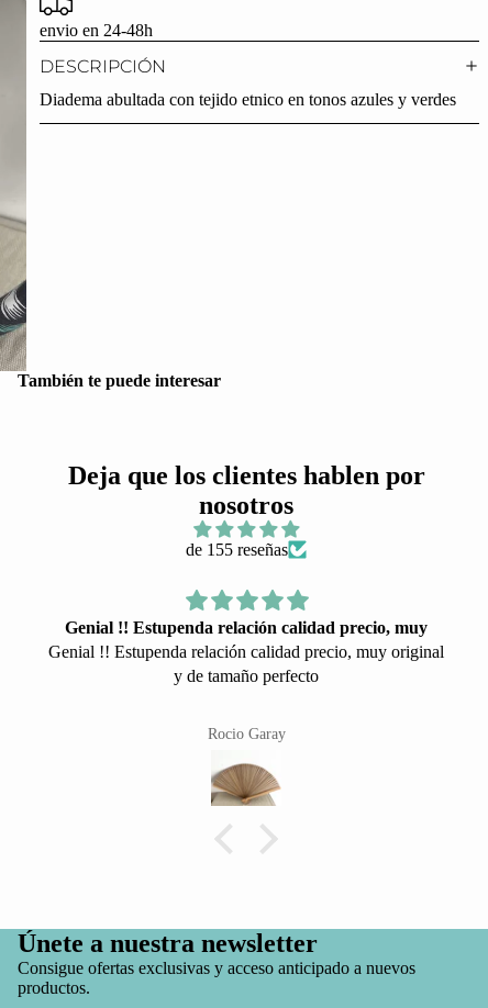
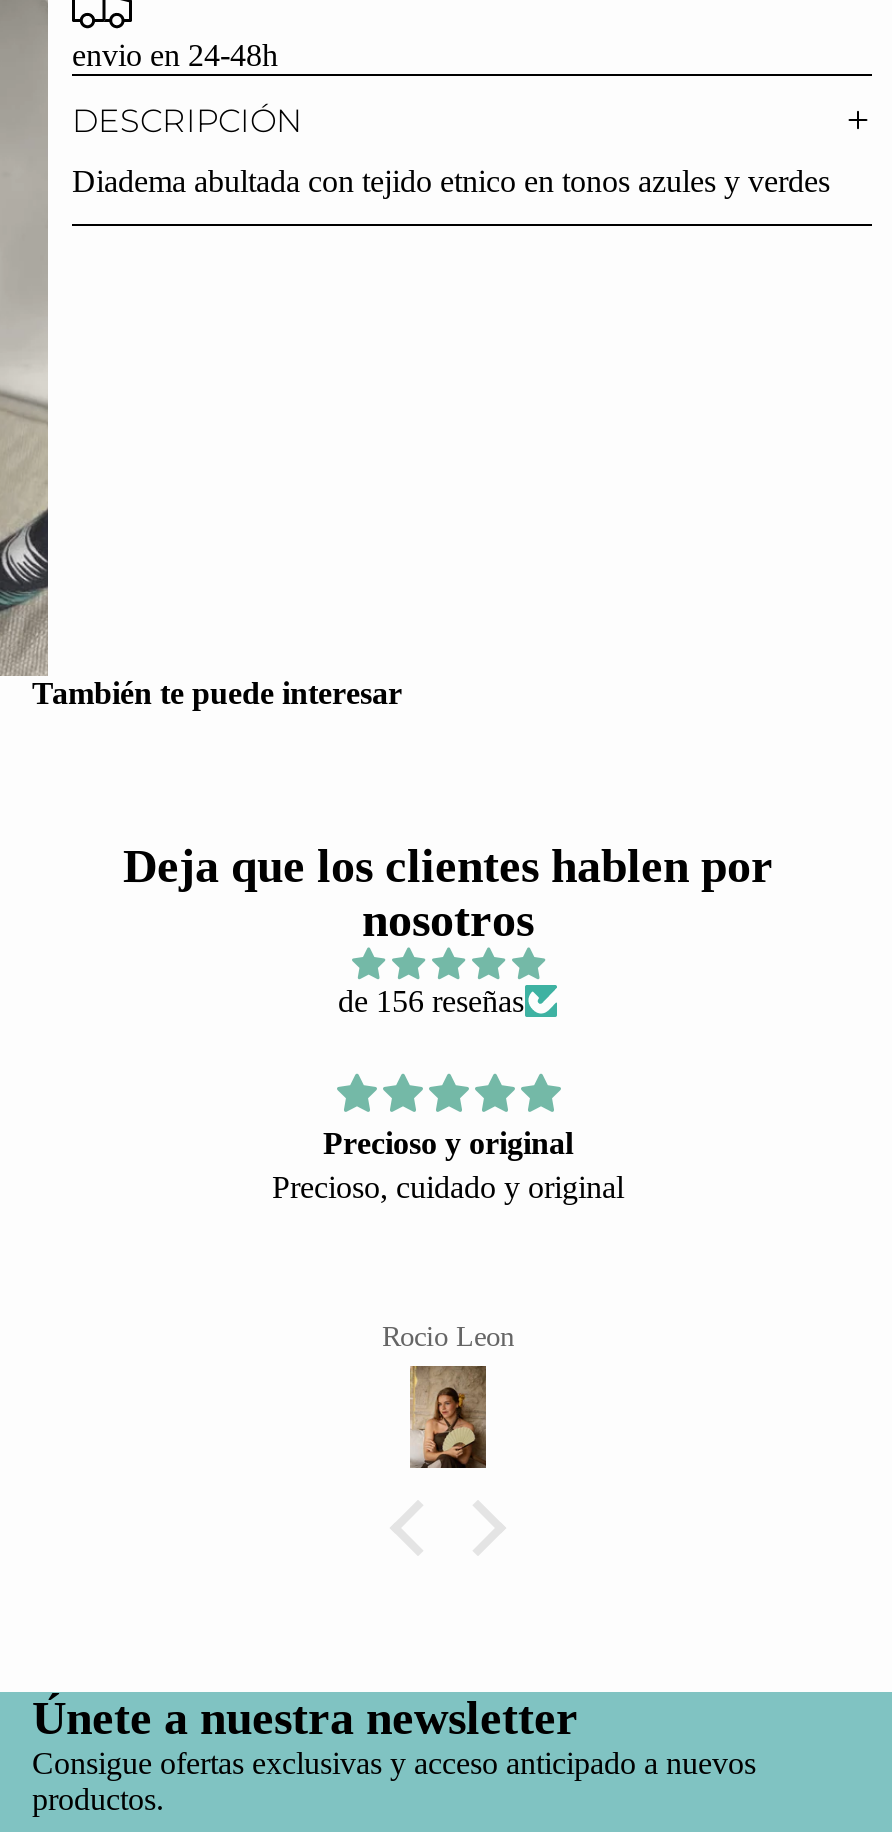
[186,540,288,559] de 155 reseñas -> [338,983,524,1017] de 156 reseñas
[48,618,444,685] Genial !! Estupenda relación calidad precio, muy | Genial !! Estupenda relación calidad precio, muy original | y de tamaño perfecto -> [272,1125,624,1203] Precioso y original | Precioso, cuidado y original
[207,725,285,743] Rocio Garay -> [382,1321,514,1353] Rocio Leon
[210,751,281,807] [image] -> [384,1368,510,1470] [image]

